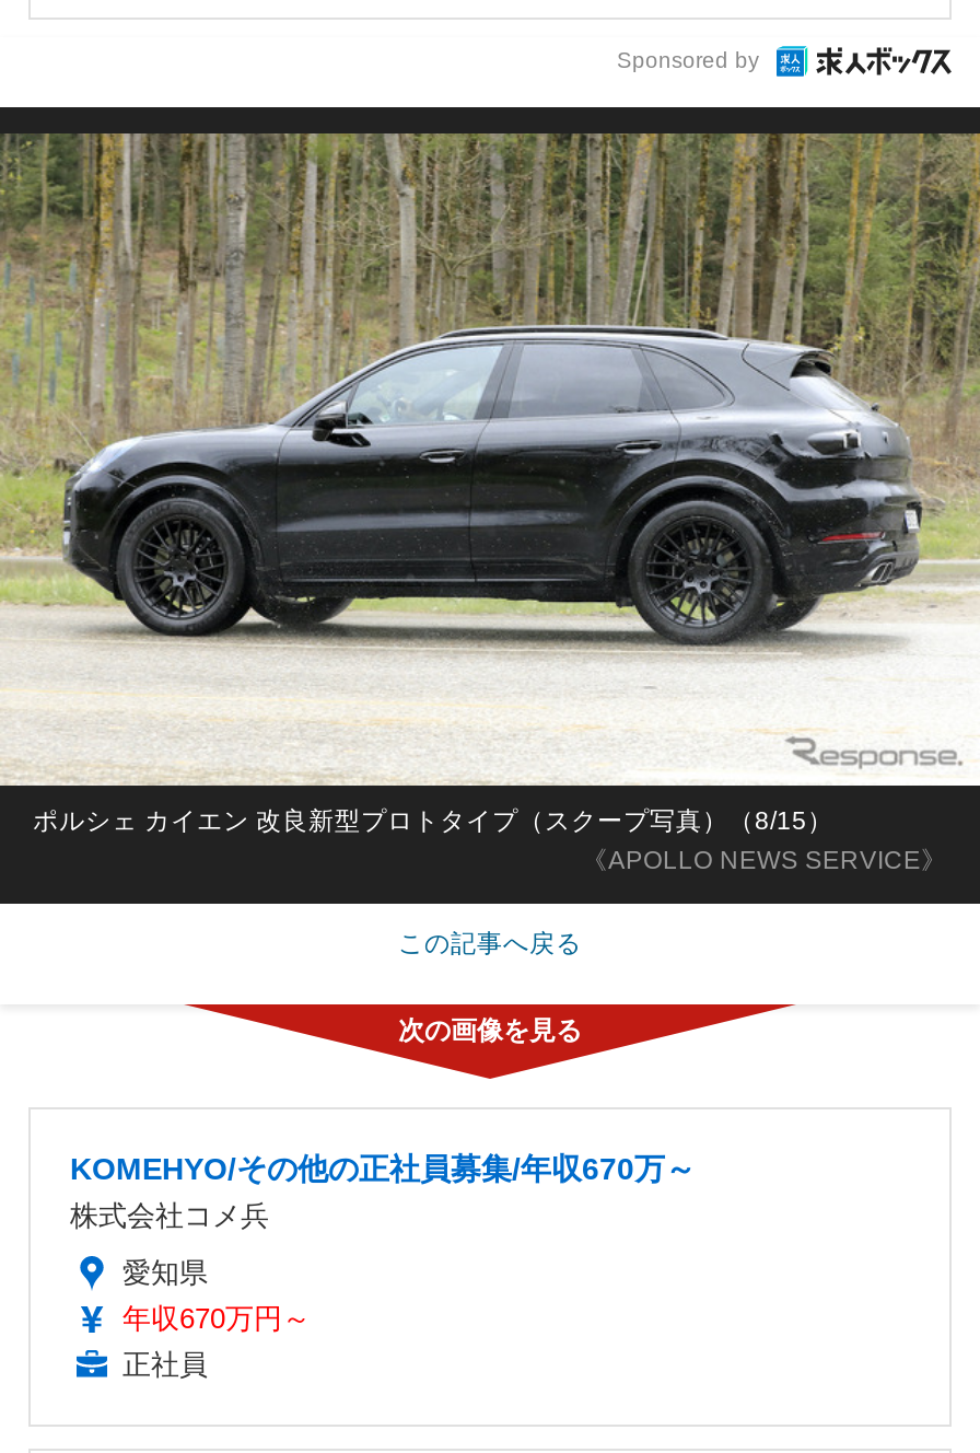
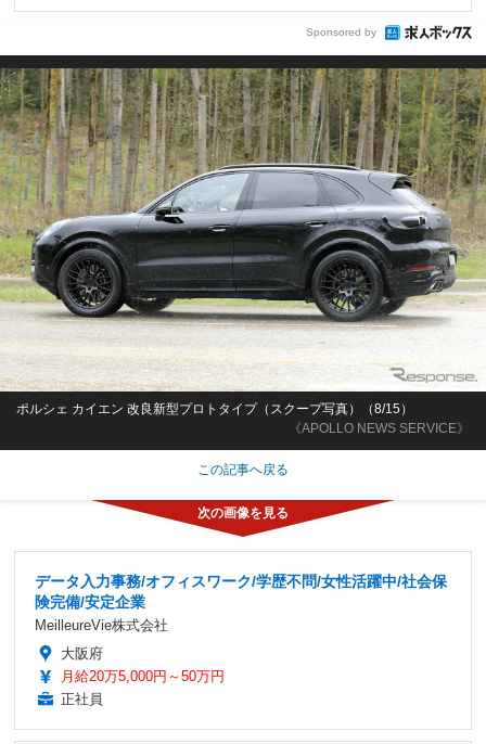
[70,1150,696,1231] KOMEHYO/その他の正社員募集/年収670万～ | 株式会社コメ兵 -> [35,572,447,633] データ入力事務/オフィスワーク/学歴不問/女性活躍中/社会保 | 険完備/安定企業 | MeilleureVie株式会社
[122,1255,311,1334] 愛知県 | 年収670万円～ -> [61,645,225,684] 大阪府 | 月給20万5,000円～50万円

